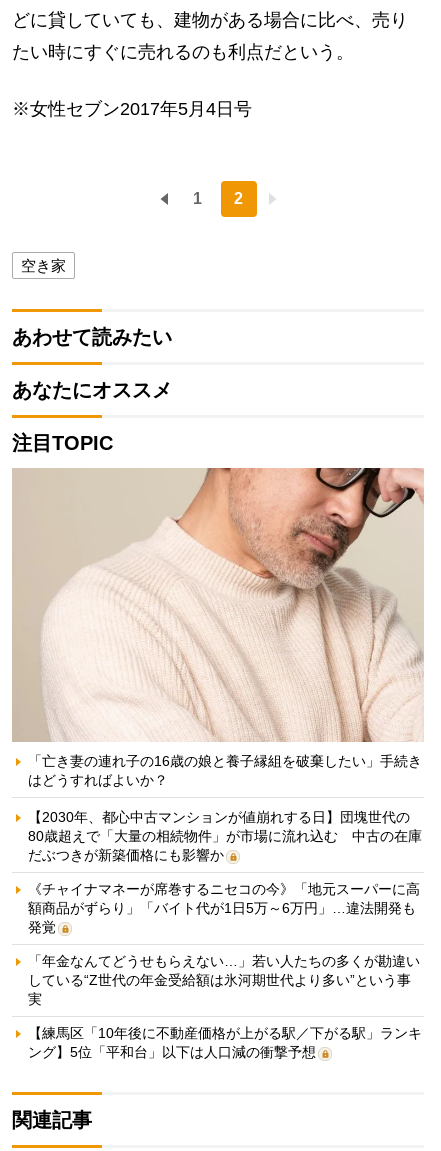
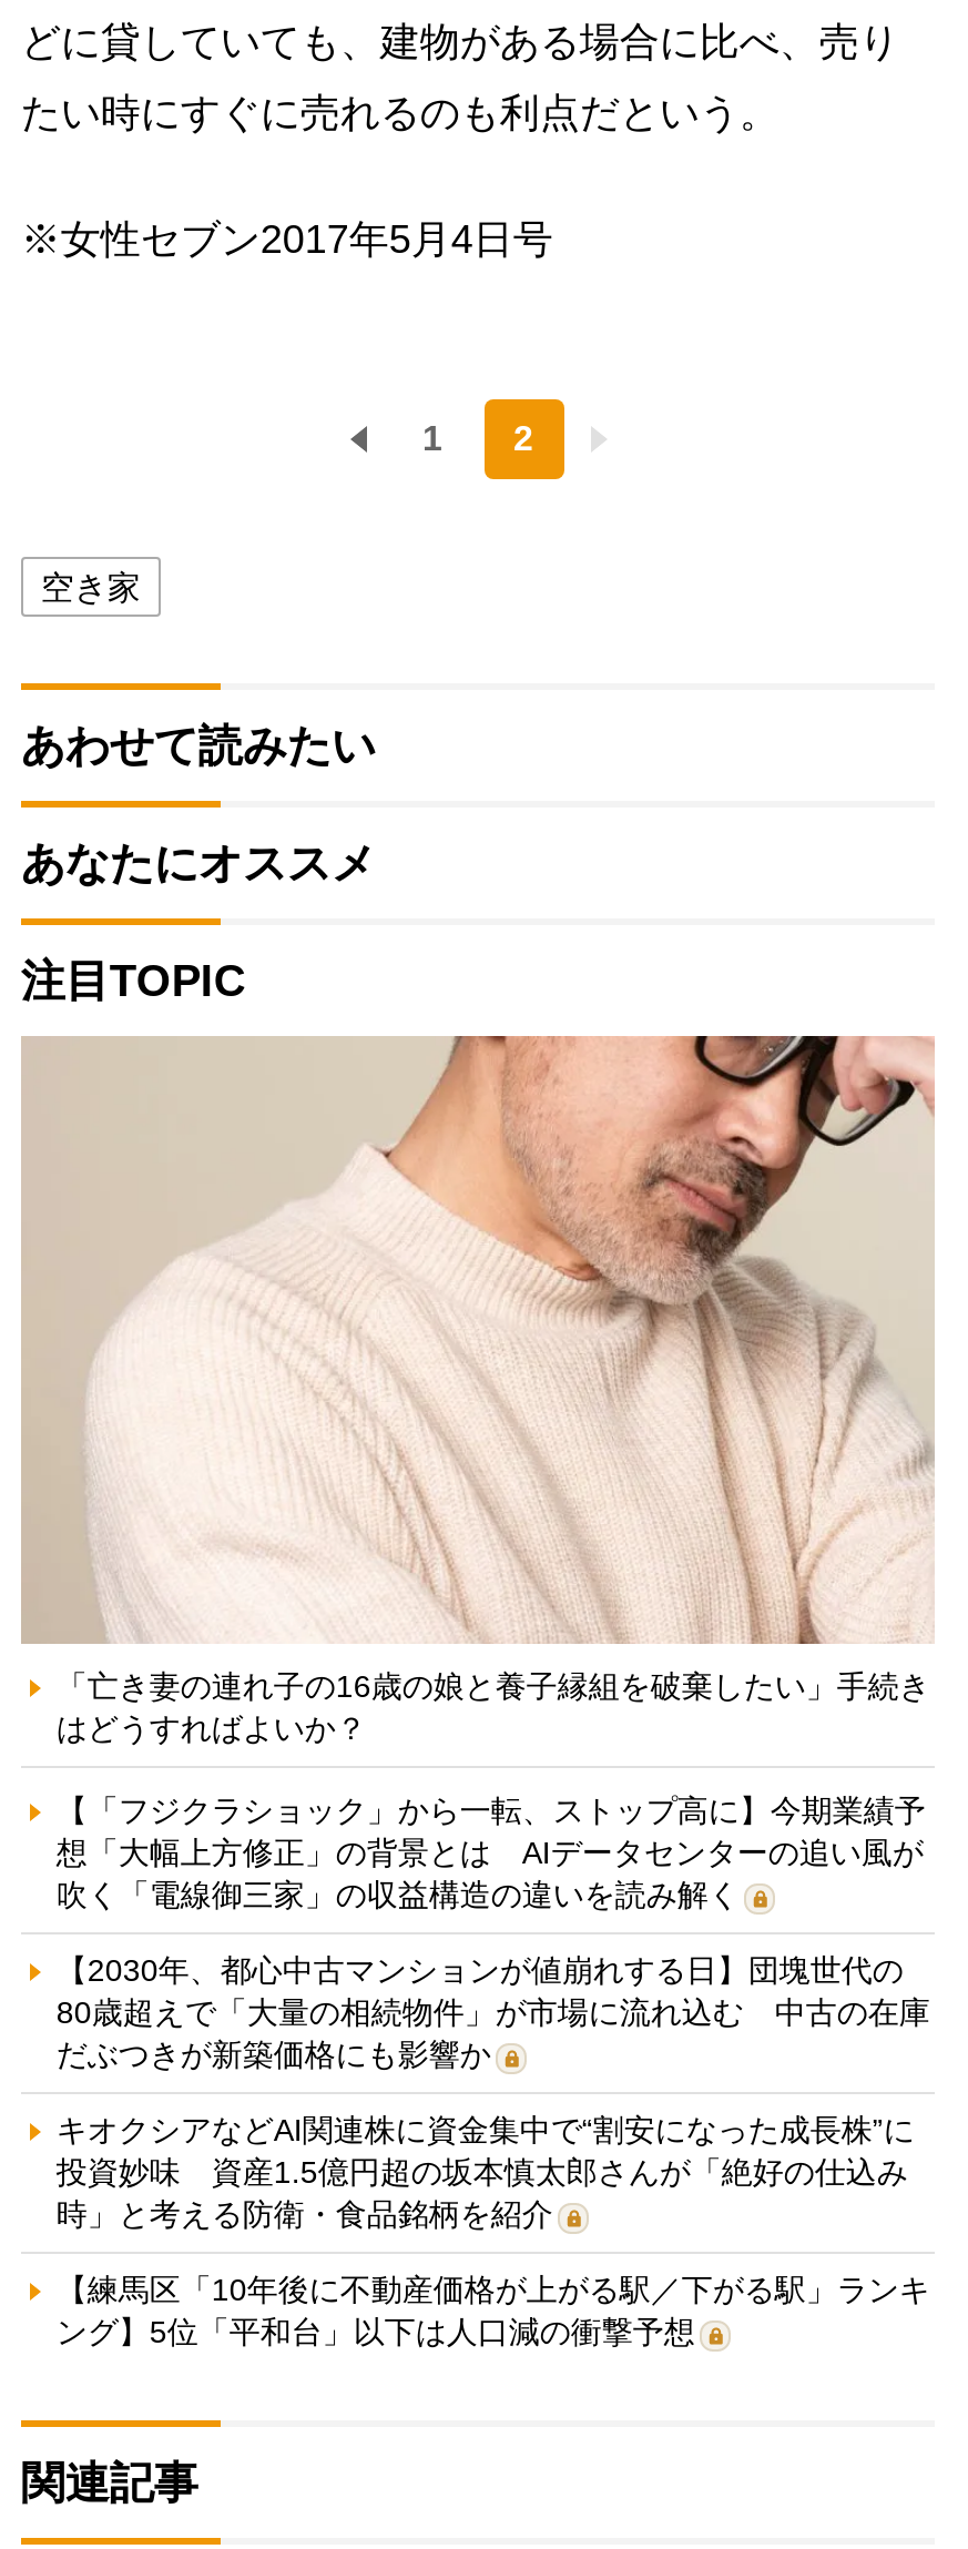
none -> [56,1794,926,1913] 【「フジクラショック」から一転、ストップ高に】今期業績予 | 想「大幅上方修正」の背景とは AIデータセンターの追い風が | 吹く「電線御三家」の収益構造の違いを読み解く
moved [28,809,422,863] -> [56,1953,930,2073]: 【2030年、都心中古マンションが値崩れする日】団塊世代の | 80歳超えで「大量の相続物件」が市場に流れ込む 中古の在庫 | だぶつきが新築価格にも影響か
[28,881,420,1007] 《チャイナマネーが席巻するニセコの今》「地元スーパーに高 | 額商品がずらり」「バイト代が1日5万～6万円」…違法開発も | 発覚 | 「年金なんてどうせもらえない…」若い人たちの多くが勘違い | している“Z世代の年金受給額は氷河期世代より多い”という事 | 実 -> [56,2113,915,2233] キオクシアなどAI関連株に資金集中で“割安になった成長株”に | 投資妙味 資産1.5億円超の坂本慎太郎さんが「絶好の仕込み | 時」と考える防衛・食品銘柄を紹介

